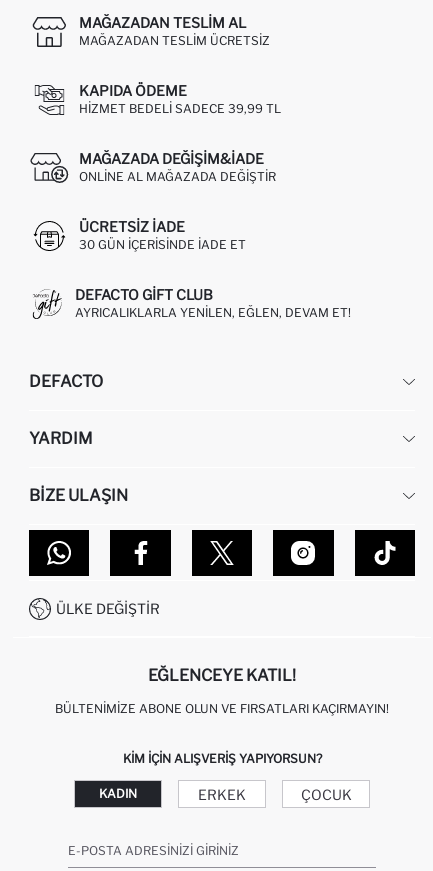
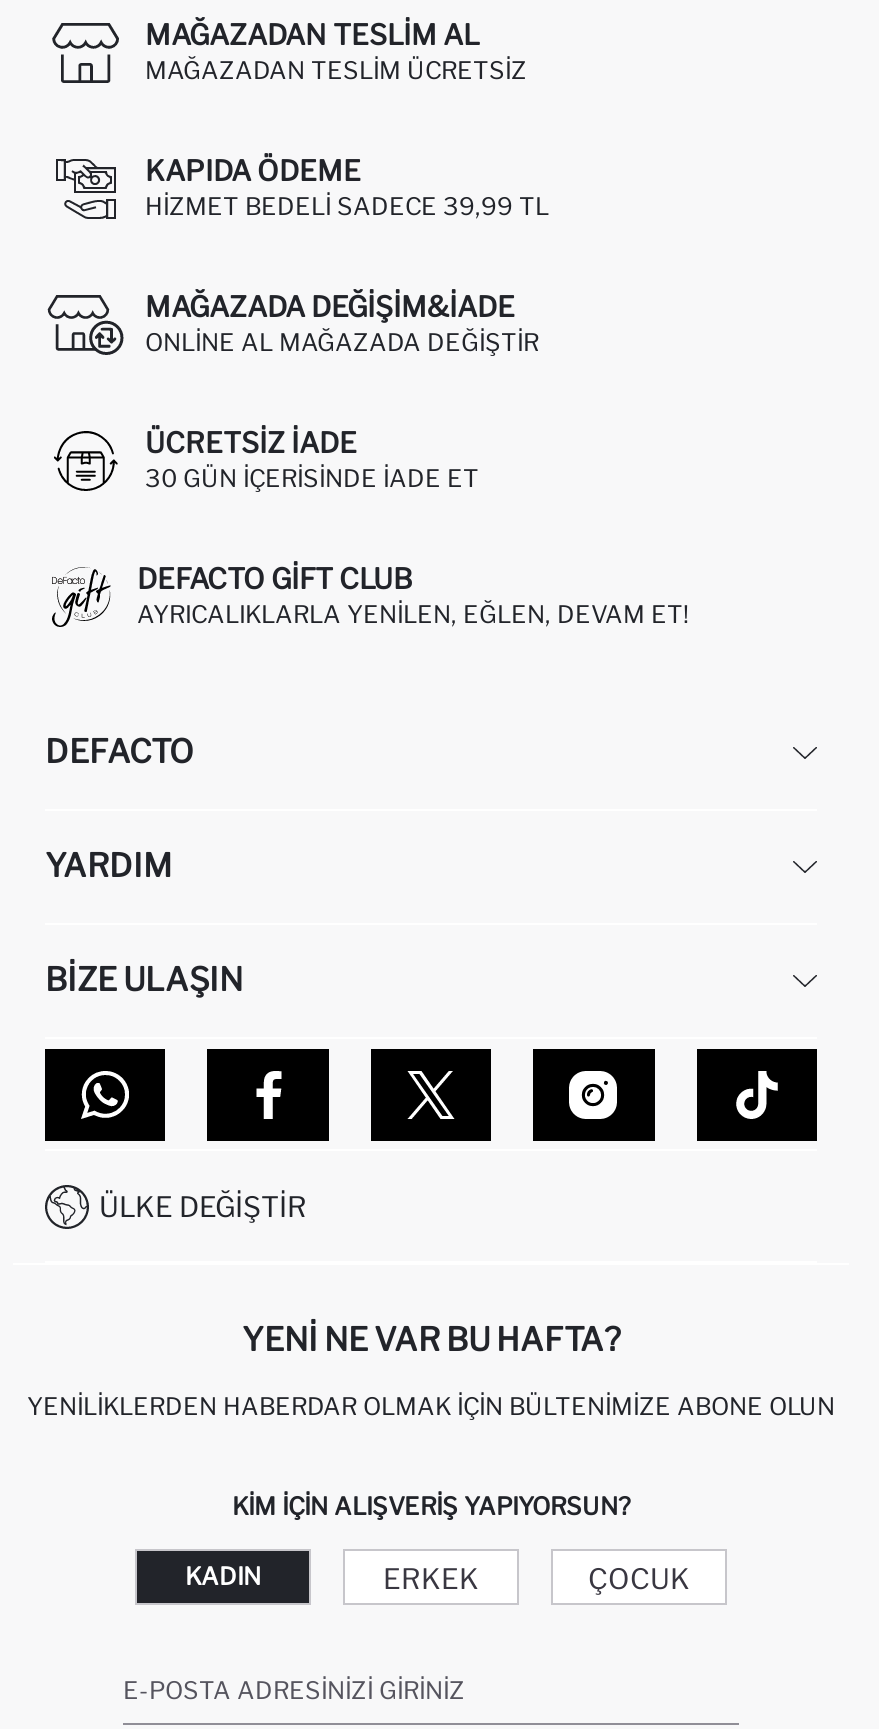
[148,666,296,685] EĞLENCEYE KATIL! -> [242,1321,620,1359] YENI NE VAR BU HAFTA?
[55,701,389,716] BÜLTENIMIZE ABONE OLUN VE FIRSATLARI KAÇIRMAYIN! -> [27,1391,835,1421] YENILIKLERDEN HABERDAR OLMAK İÇIN BÜLTENIMIZE ABONE OLUN

